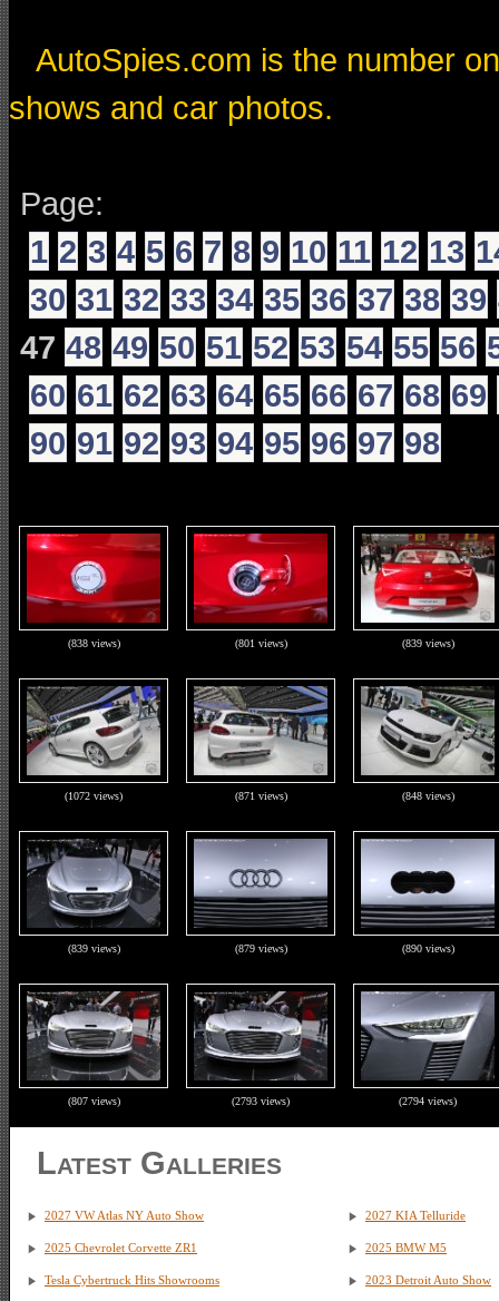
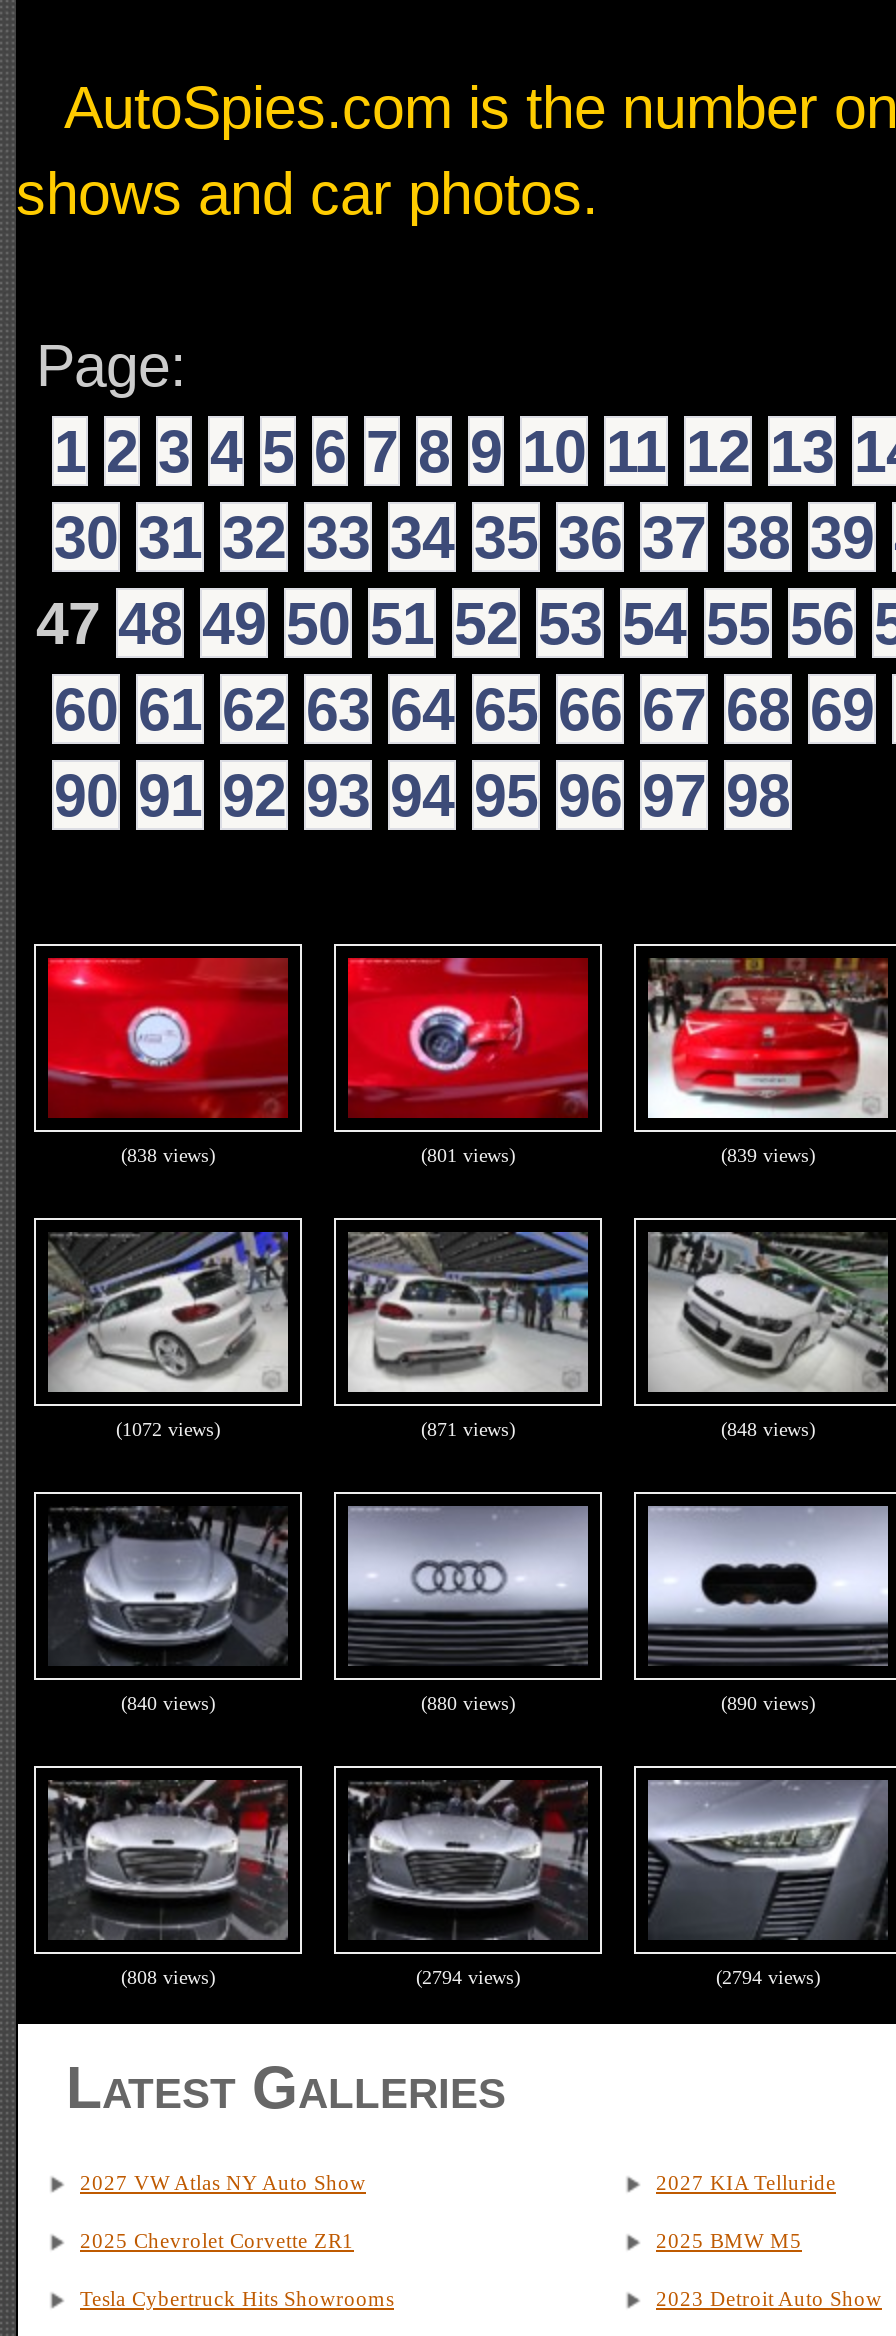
[67,942,120,955] (839 views) -> [121,1692,215,1714] (840 views)
[234,942,287,955] (879 views) -> [421,1692,515,1714] (880 views)
[67,1095,120,1107] (807 views) -> [121,1966,215,1988] (808 views)
[232,1095,290,1107] (2793 views) -> [416,1966,520,1988] (2794 views)

